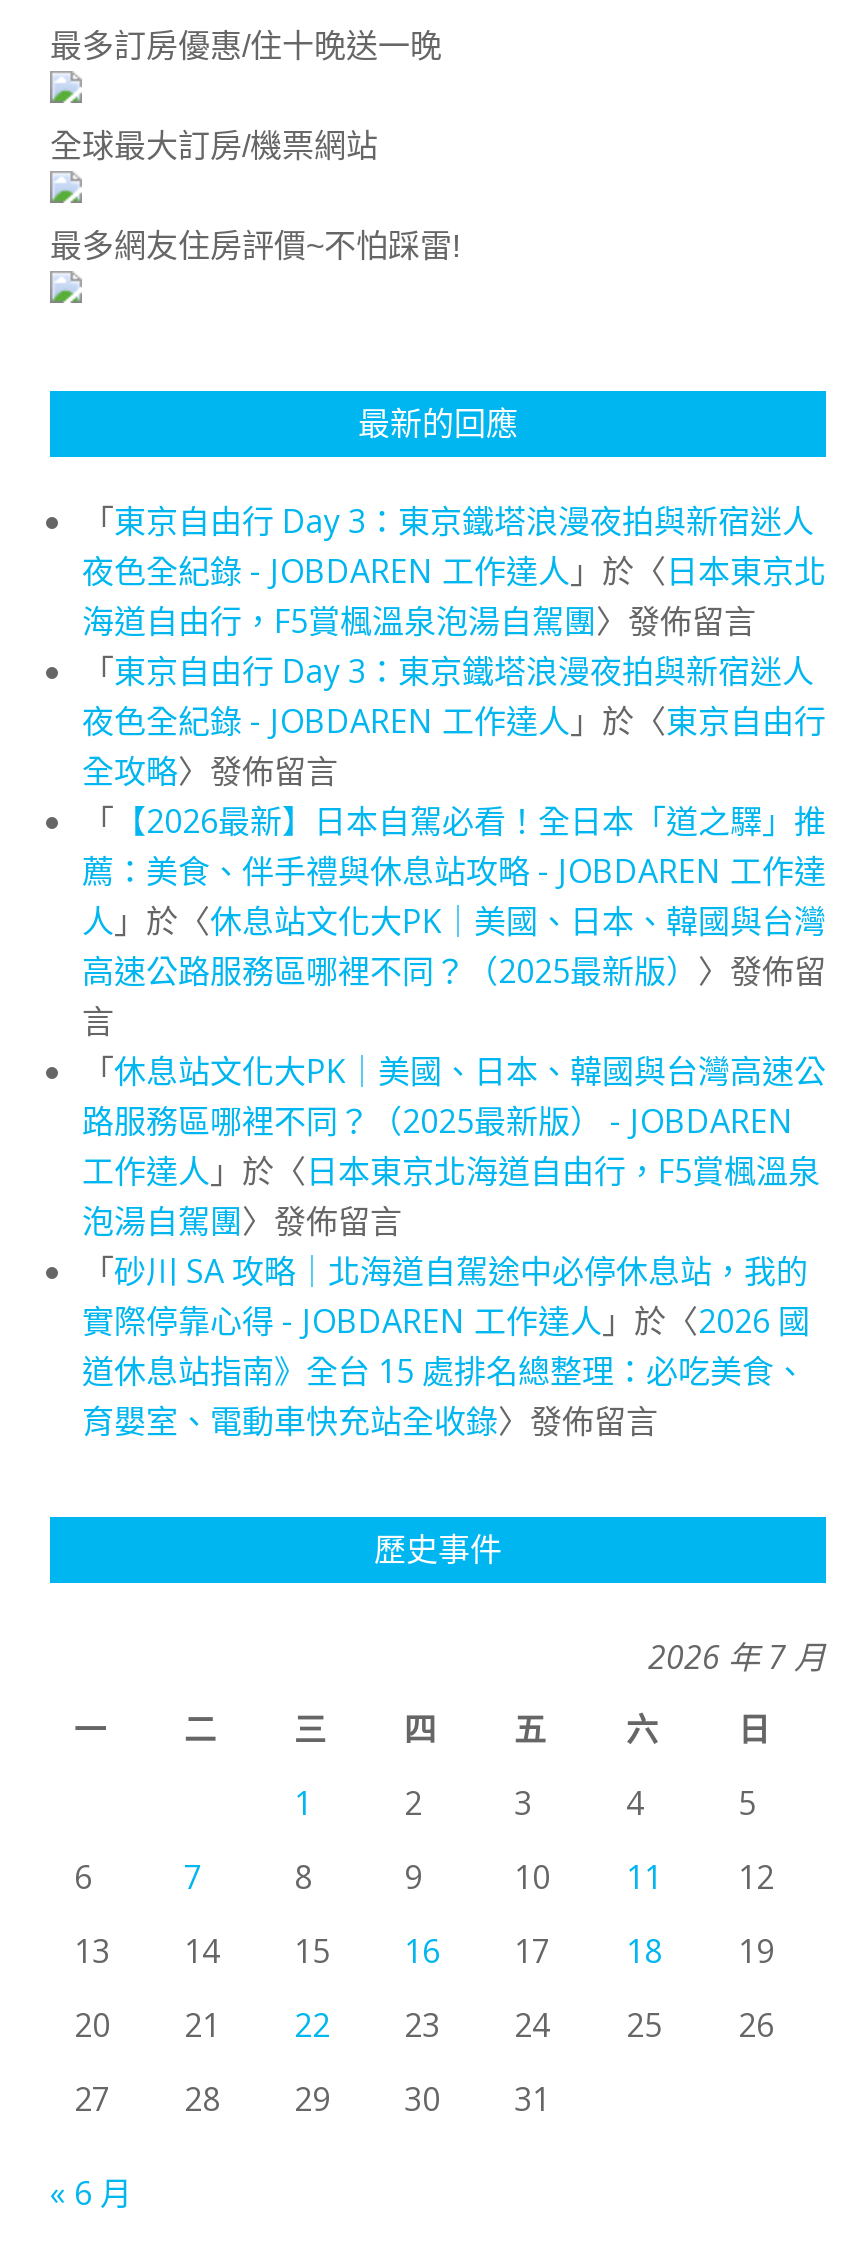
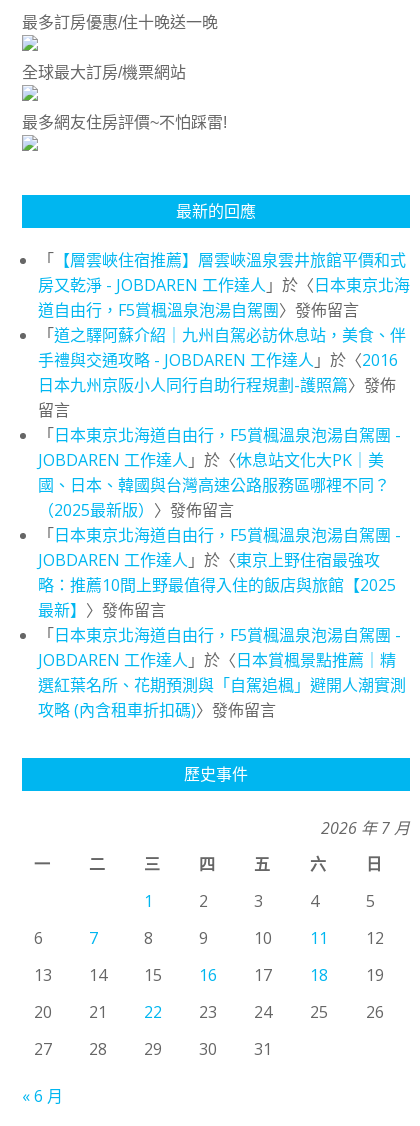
[82,499,826,1443] 「東京自由行 Day 3：東京鐵塔浪漫夜拍與新宿迷人 | 夜色全紀錄 - JOBDAREN 工作達人」於〈日本東京北 | 海道自由行，F5賞楓溫泉泡湯自駕團〉發佈留言 | 「東京自由行 Day 3：東京鐵塔浪漫夜拍與新宿迷人 | 夜色全紀錄 - JOBDAREN 工作達人」於〈東京自由行 | 全攻略〉發佈留言 | 「【2026最新】日本自駕必看！全日本「道之驛」推 | 薦：美食、伴手禮與休息站攻略 - JOBDAREN 工作達 | 人」於〈休息站文化大PK｜美國、日本、韓國與台灣 | 高速公路服務區哪裡不同？（2025最新版）〉發佈留 | 言 | 「休息站文化大PK｜美國、日本、韓國與台灣高速公 | 路服務區哪裡不同？（2025最新版） - JOBDAREN | 工作達人」於〈日本東京北海道自由行，F5賞楓溫泉 | 泡湯自駕團〉發佈留言 | 「砂川 SA 攻略｜北海道自駕途中必停休息站，我的 | 實際停靠心得 - JOBDAREN 工作達人」於〈2026 國 | 道休息站指南》全台 15 處排名總整理：必吃美食、 | 育嬰室、電動車快充站全收錄〉發佈留言 -> [38,249,410,721] 「【層雲峽住宿推薦】層雲峽溫泉雲井旅館平價和式 | 房又乾淨 - JOBDAREN 工作達人」於〈日本東京北海 | 道自由行，F5賞楓溫泉泡湯自駕團〉發佈留言 | 「道之驛阿蘇介紹｜九州自駕必訪休息站，美食、伴 | 手禮與交通攻略 - JOBDAREN 工作達人」於〈2016 | 日本九州京阪小人同行自助行程規劃-護照篇〉發佈 | 留言 | 「日本東京北海道自由行，F5賞楓溫泉泡湯自駕團 - | JOBDAREN 工作達人」於〈休息站文化大PK｜美 | 國、日本、韓國與台灣高速公路服務區哪裡不同？ | （2025最新版）〉發佈留言 | 「日本東京北海道自由行，F5賞楓溫泉泡湯自駕團 - | JOBDAREN 工作達人」於〈東京上野住宿最強攻 | 略：推薦10間上野最值得入住的飯店與旅館【2025 | 最新】〉發佈留言 | 「日本東京北海道自由行，F5賞楓溫泉泡湯自駕團 - | JOBDAREN 工作達人」於〈日本賞楓景點推薦｜精 | 選紅葉名所、花期預測與「自駕追楓」避開人潮實測 | 攻略 (內含租車折扣碼)〉發佈留言

